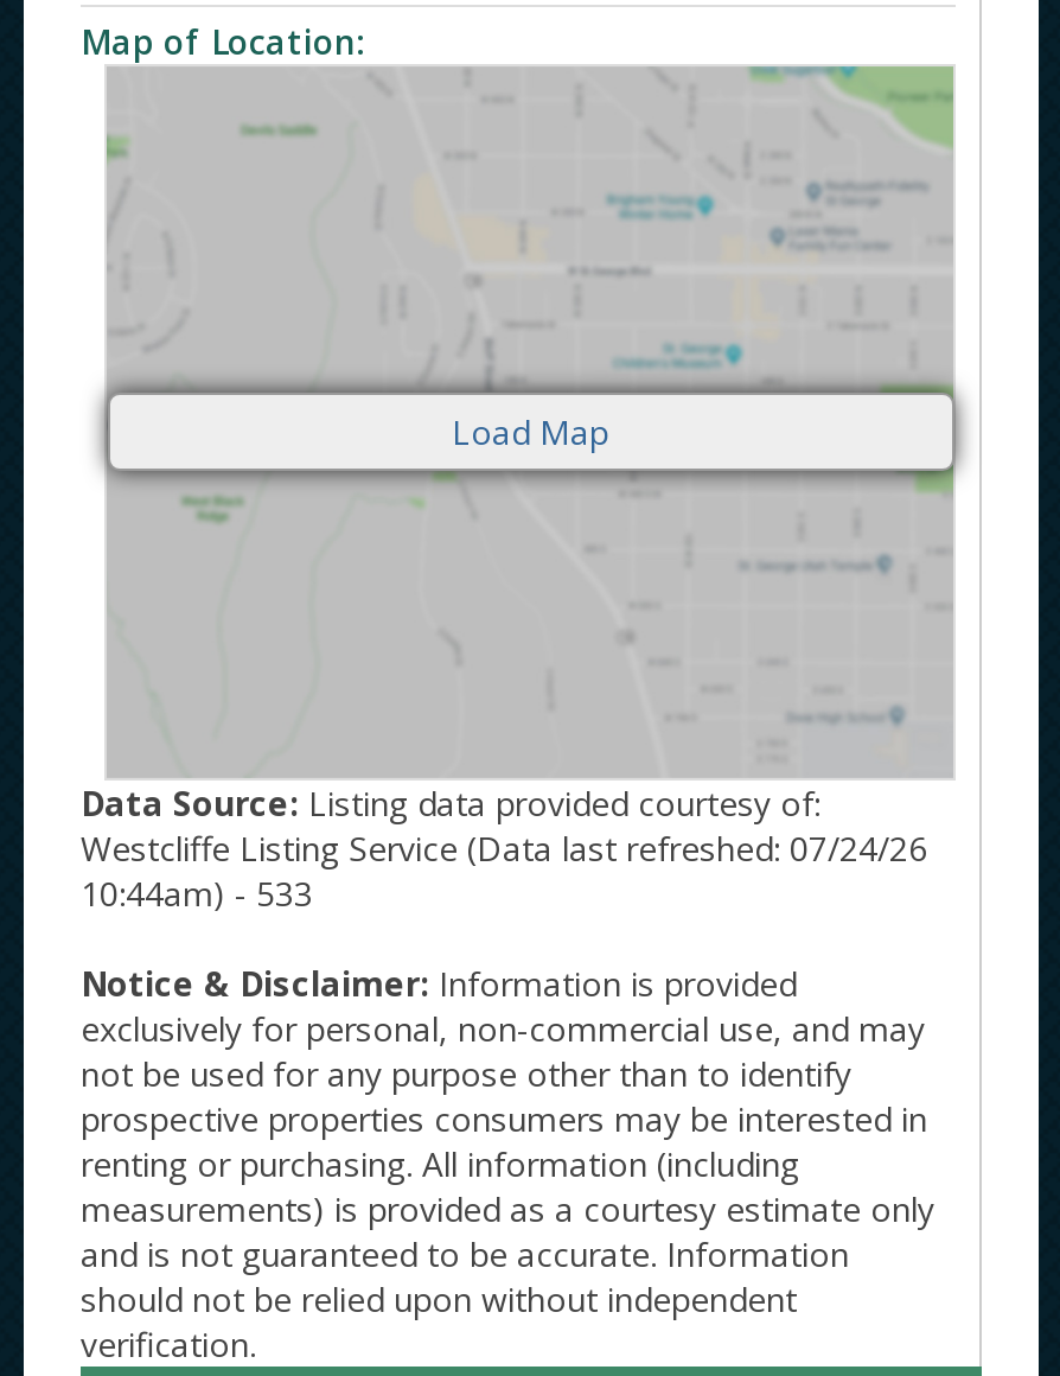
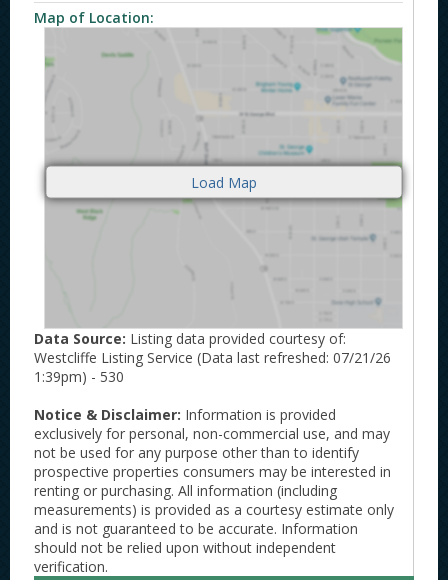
[81,824,927,915] Westcliffe Listing Service (Data last refreshed: 07/24/26 | 10:44am) - 533 -> [34,347,391,385] Westcliffe Listing Service (Data last refreshed: 07/21/26 | 1:39pm) - 530

